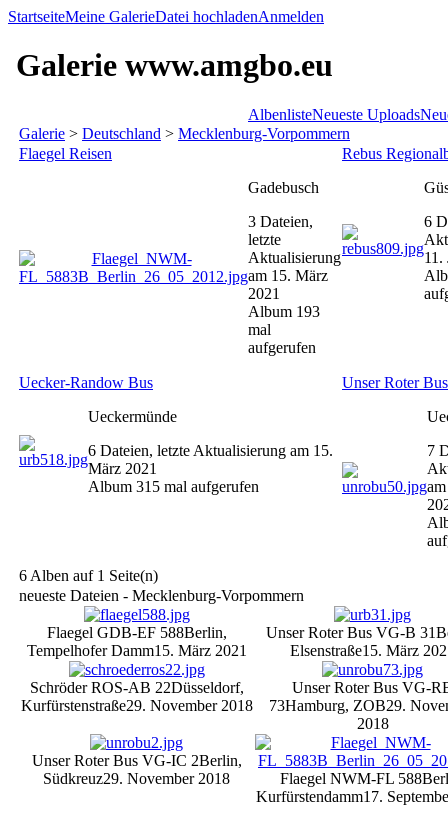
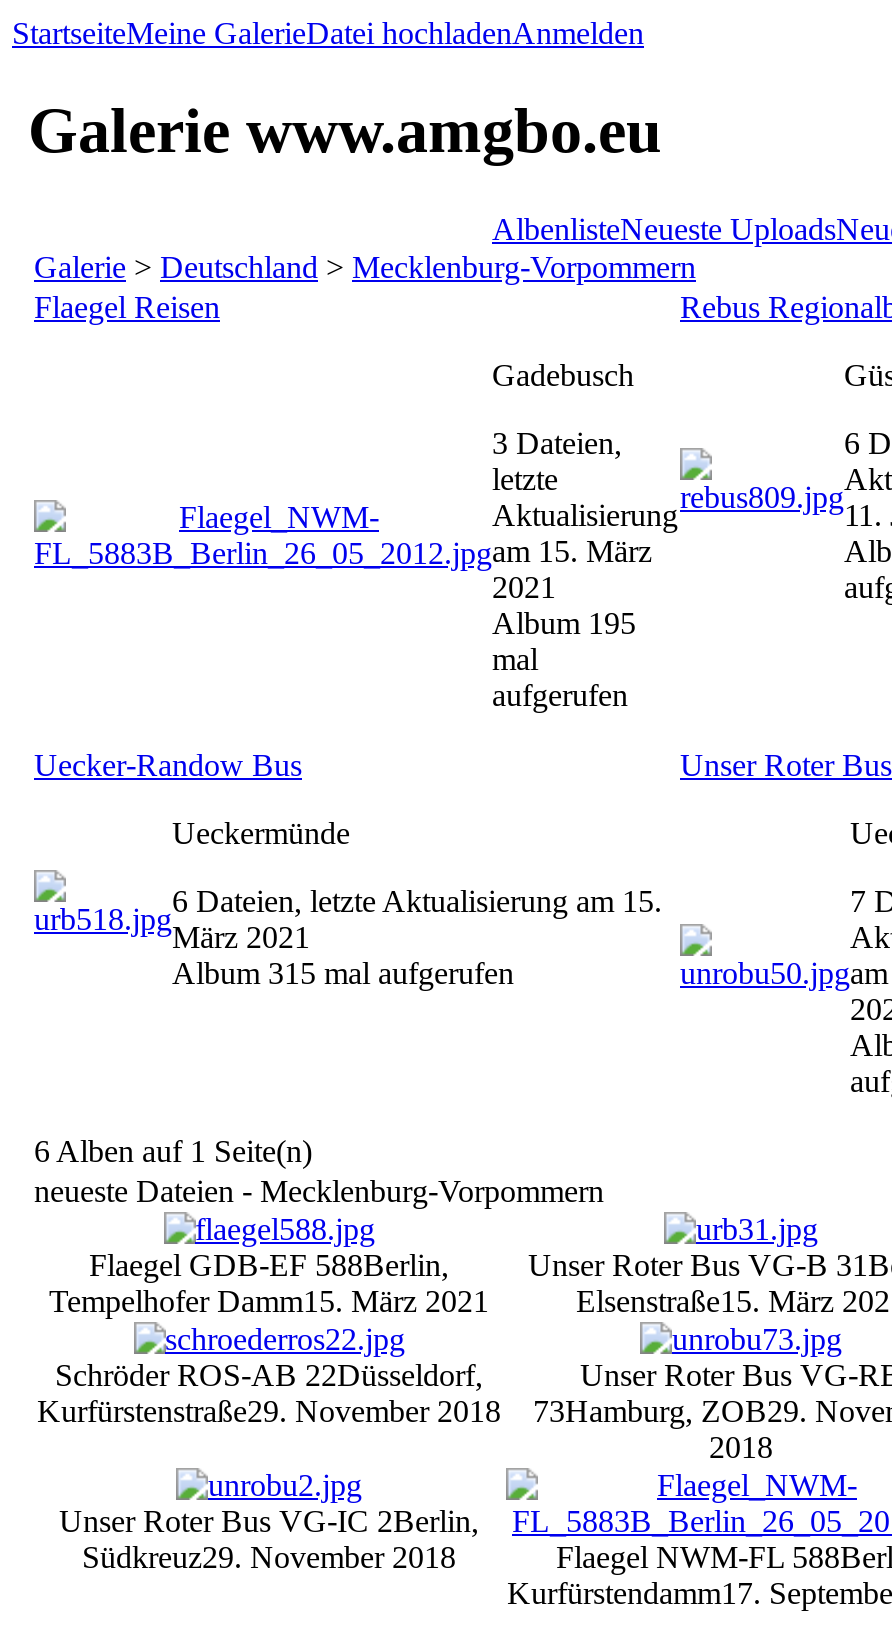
[248,303,320,320] Album 193 -> [492,606,636,640] Album 195

